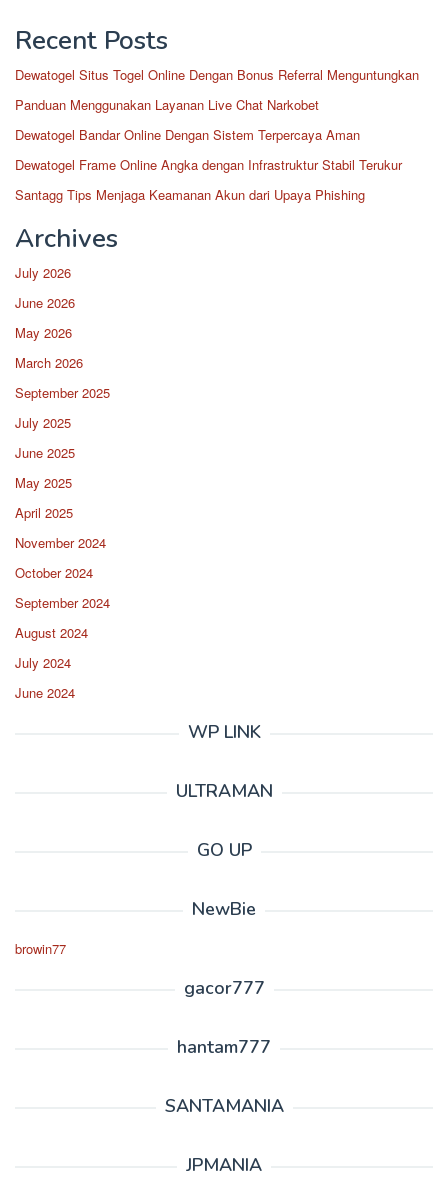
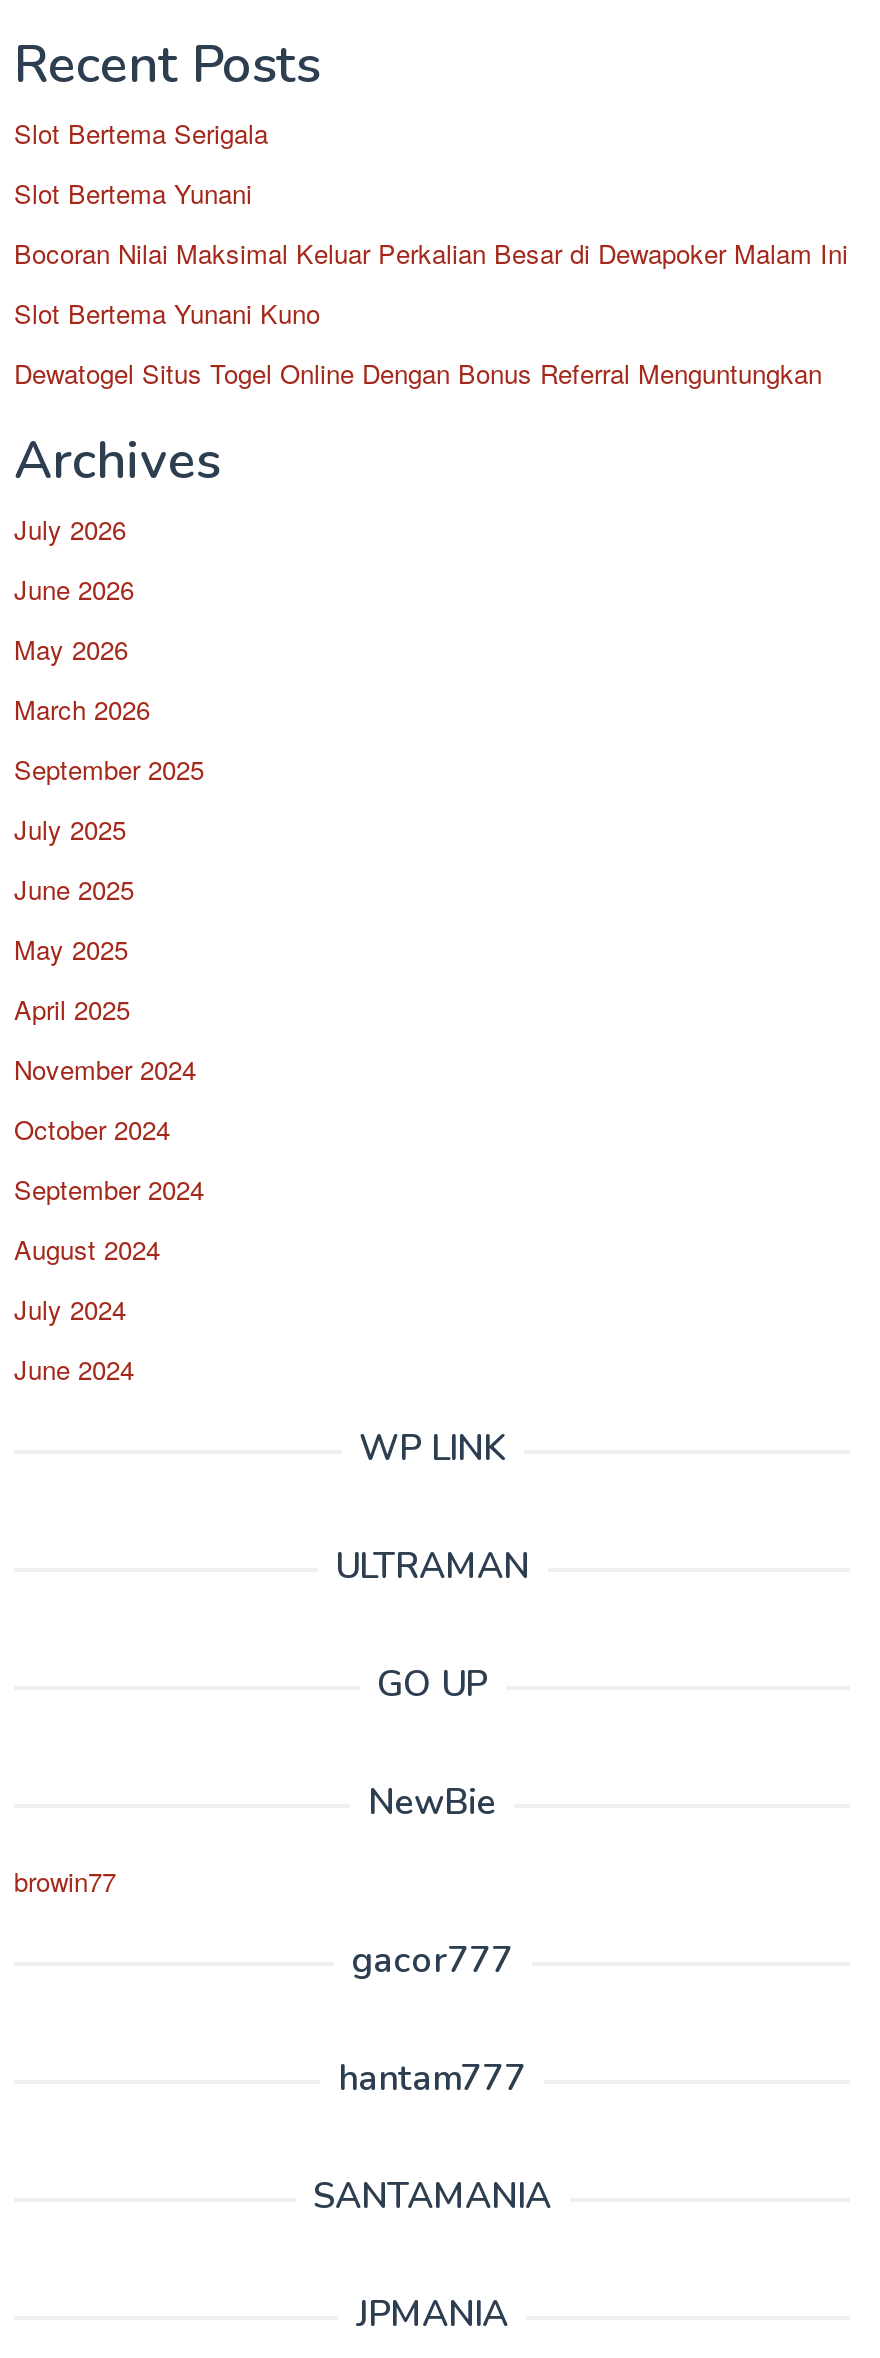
none -> [14,114,848,332] Slot Bertema Serigala | Slot Bertema Yunani | Bocoran Nilai Maksimal Keluar Perkalian Besar di Dewapoker Malam Ini | Slot Bertema Yunani Kuno
moved [15,65,419,84] -> [14,354,822,392]: Dewatogel Situs Togel Online Dengan Bonus Referral Menguntungkan
[15,95,402,204] Panduan Menggunakan Layanan Live Chat Narkobet | Dewatogel Bandar Online Dengan Sistem Terpercaya Aman | Dewatogel Frame Online Angka dengan Infrastruktur Stabil Terukur | Santagg Tips Menjaga Keamanan Akun dari Upaya Phishing -> none

